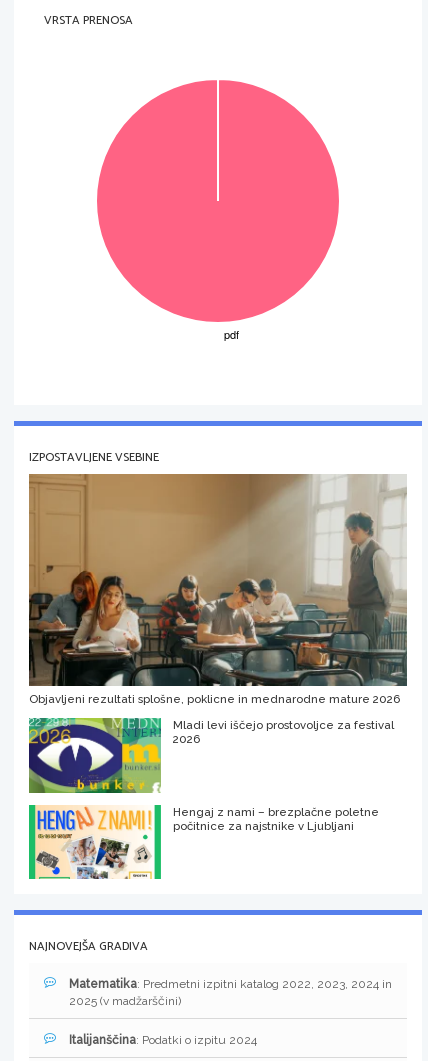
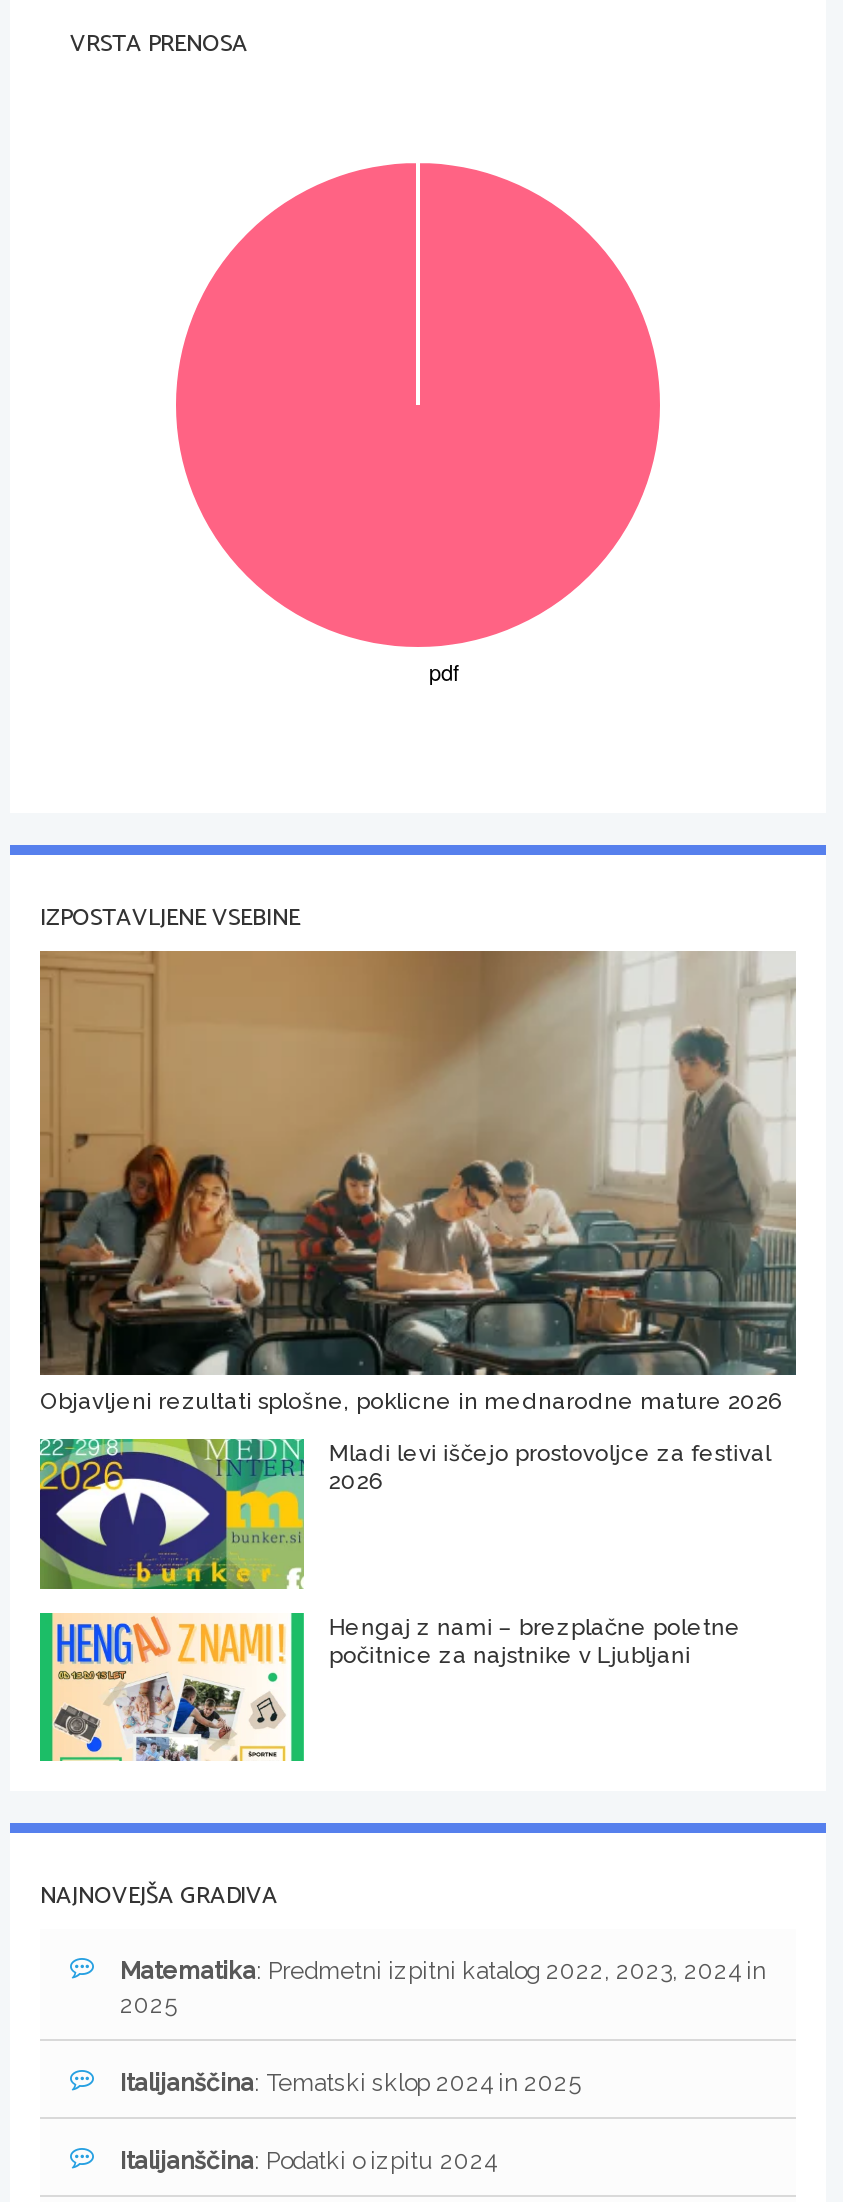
[69,994,181,1008] 2025 (v madžarščini) -> [120,1991,580,2097] 2025 | Italijanščina: Tematski sklop 2024 in 2025

